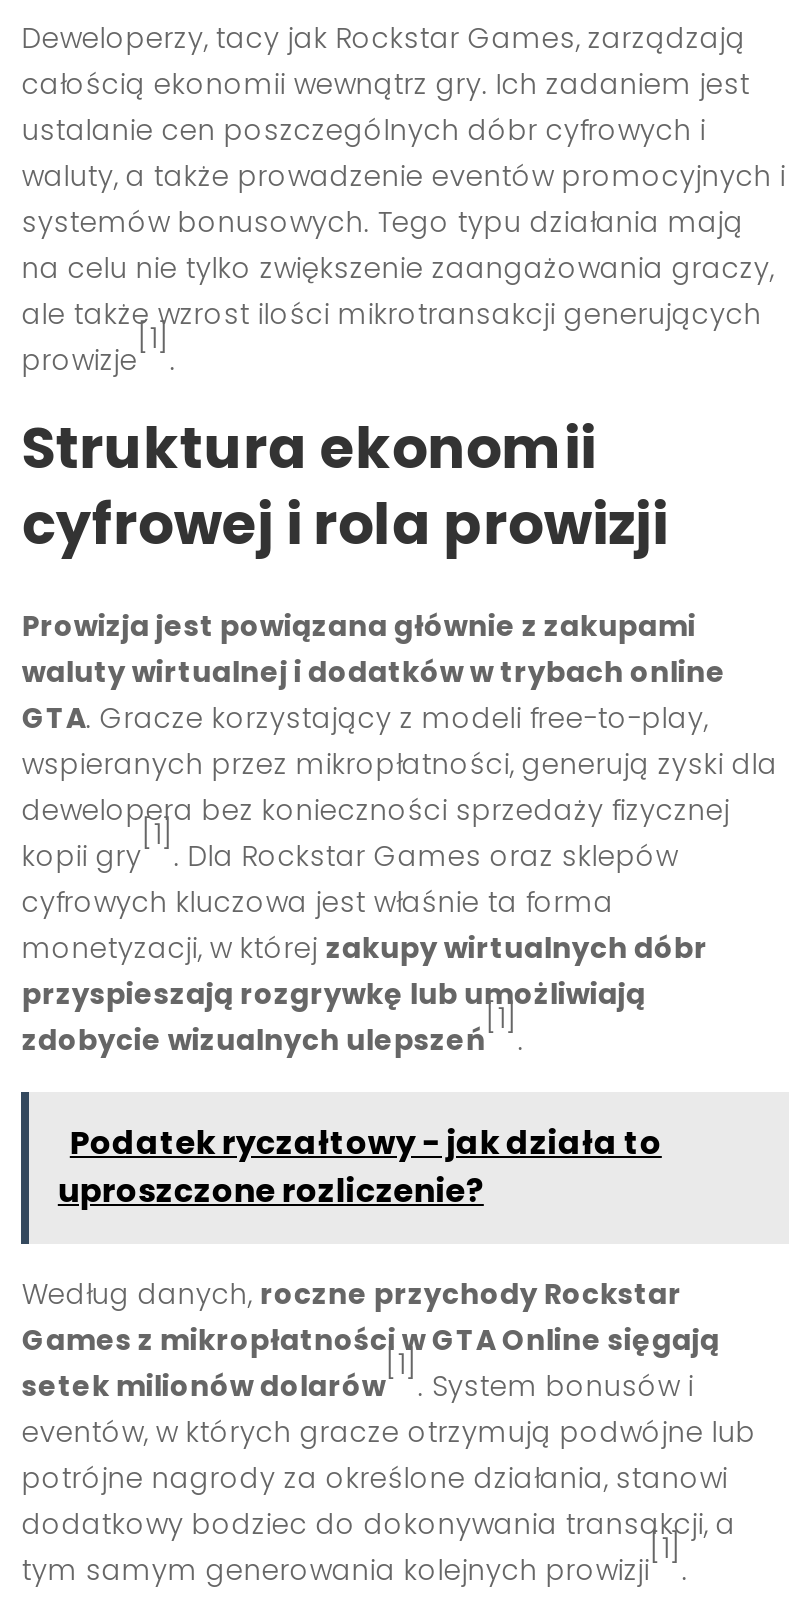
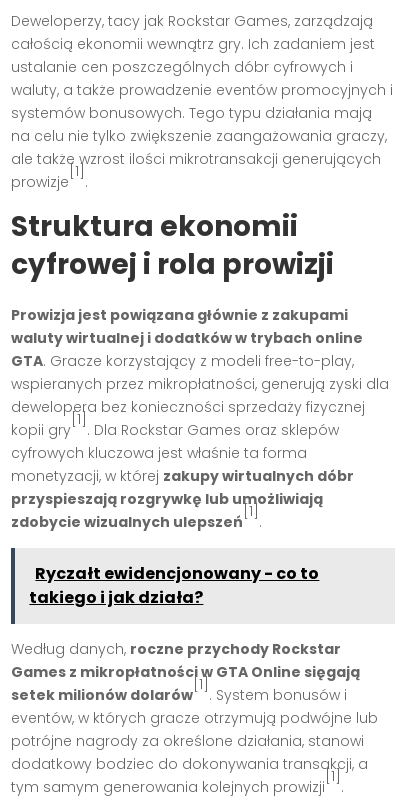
[58,1119,662,1213] Podatek ryczałtowy - jak działa to | uproszczone rozliczenie? -> [29,562,319,609] Ryczałt ewidencjonowany - co to | takiego i jak działa?

